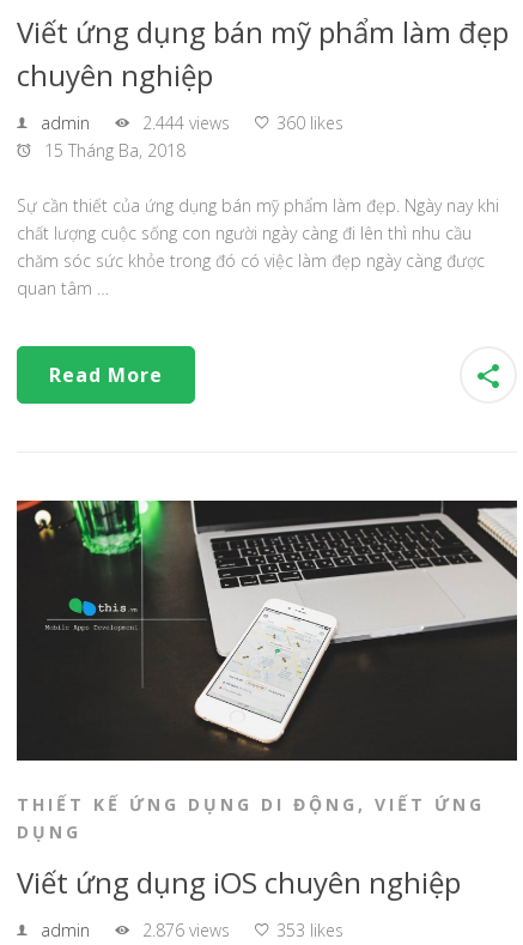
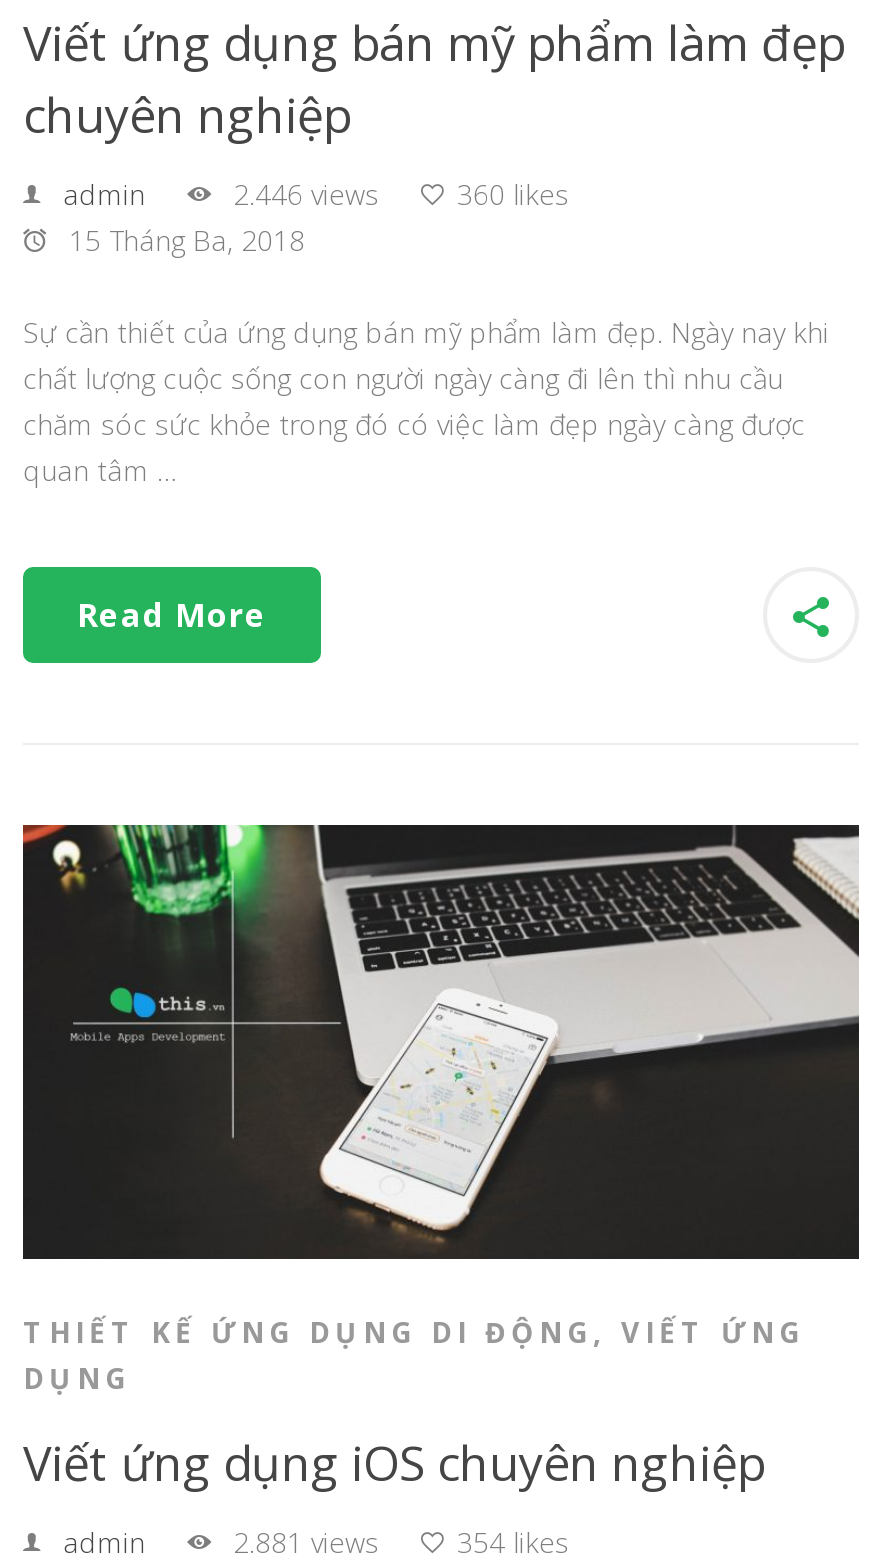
[138,111,230,134] 2.444 views -> [225,175,379,213] 2.446 views
[138,919,230,942] 2.876 views -> [225,1523,379,1561] 2.881 views
[276,919,343,942] 353 likes -> [457,1523,569,1561] 354 likes

